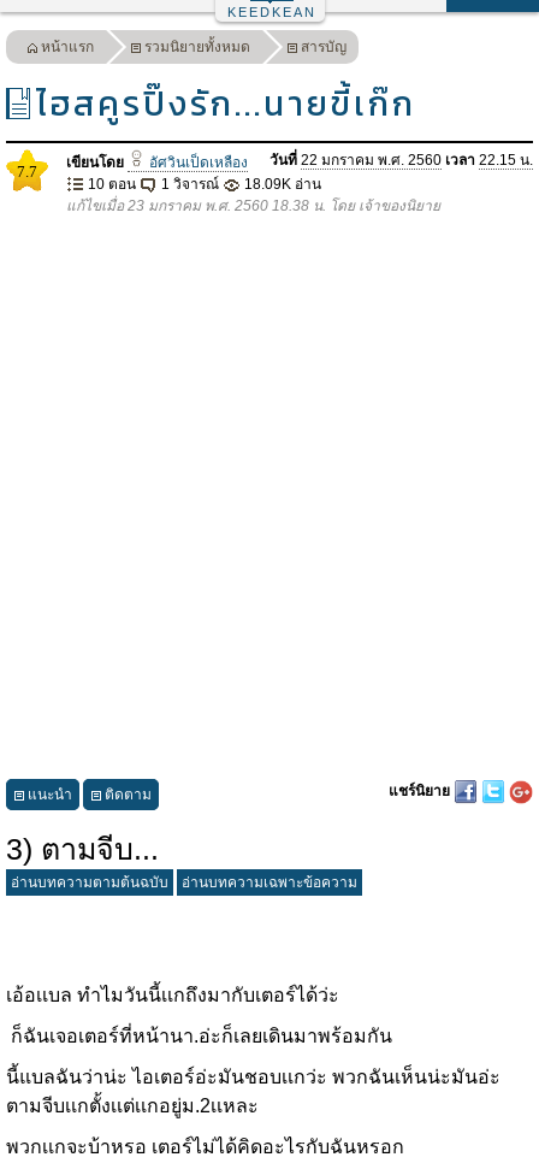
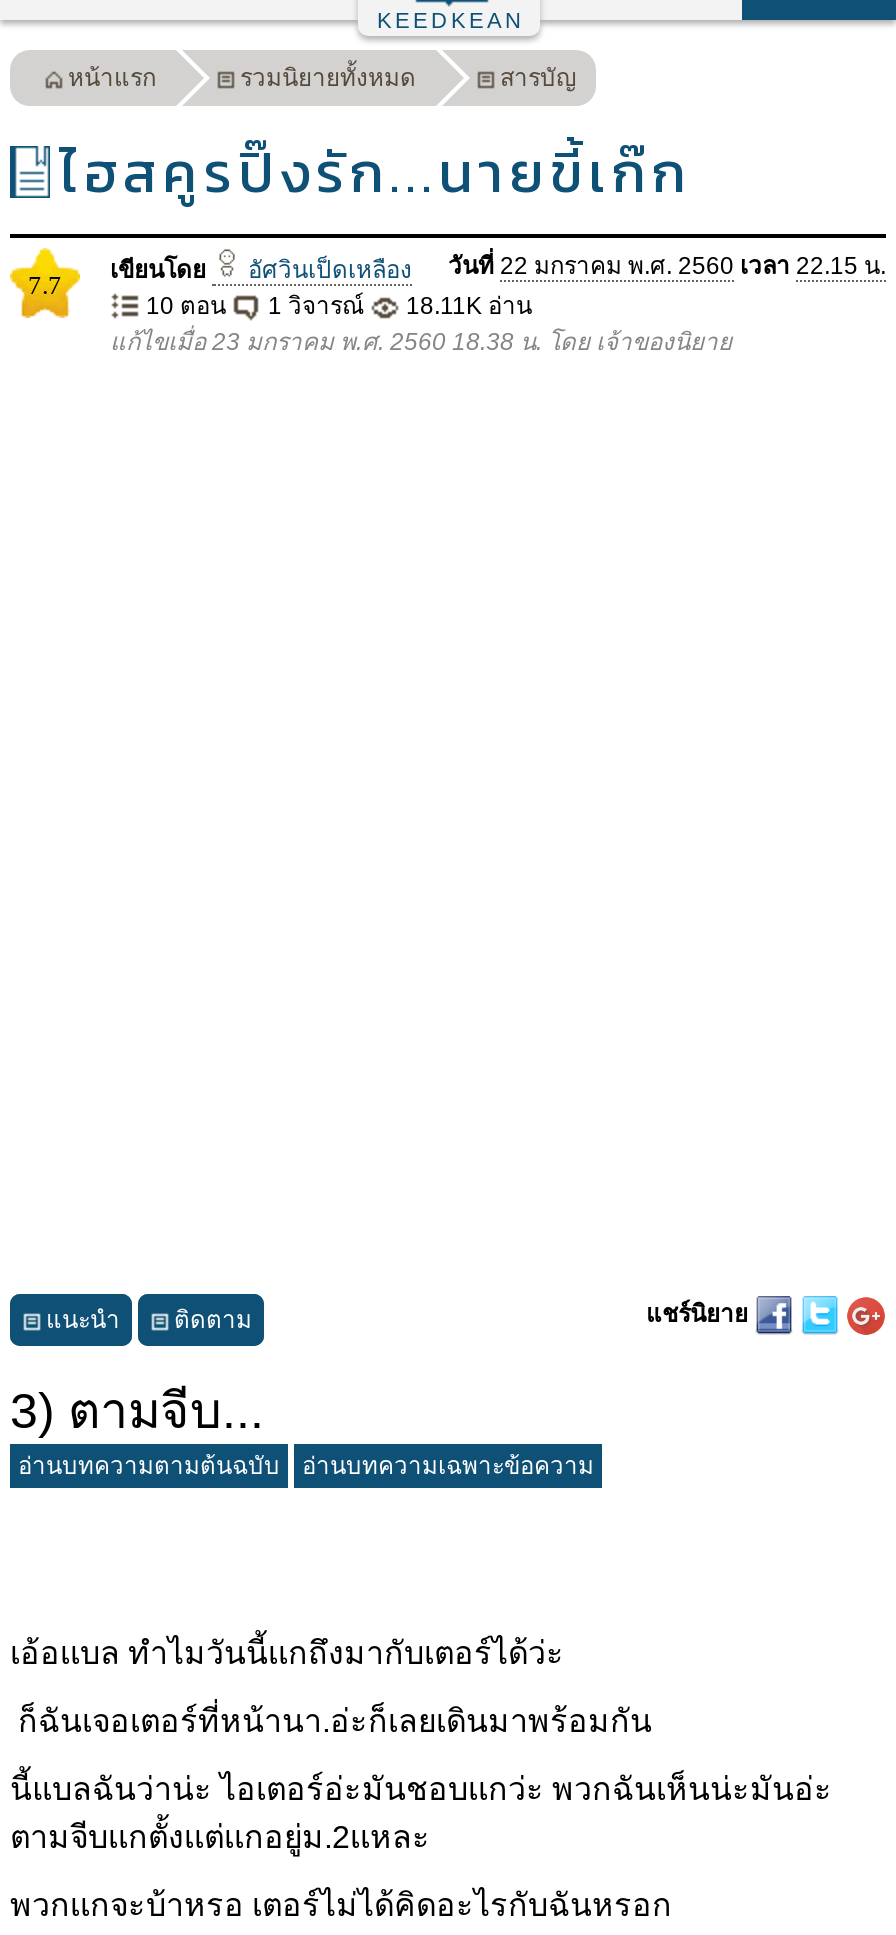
[84,176,321,193] 10 ตอน 1 วิจารณ์ 18.09K อ่าน -> [140,292,532,320] 10 ตอน 1 วิจารณ์ 18.11K อ่าน

